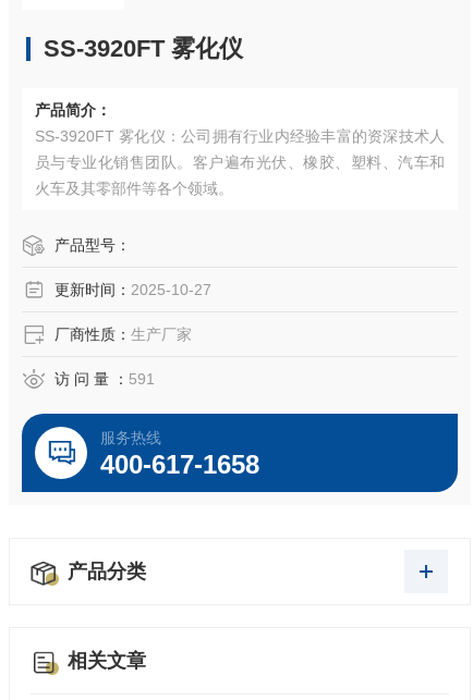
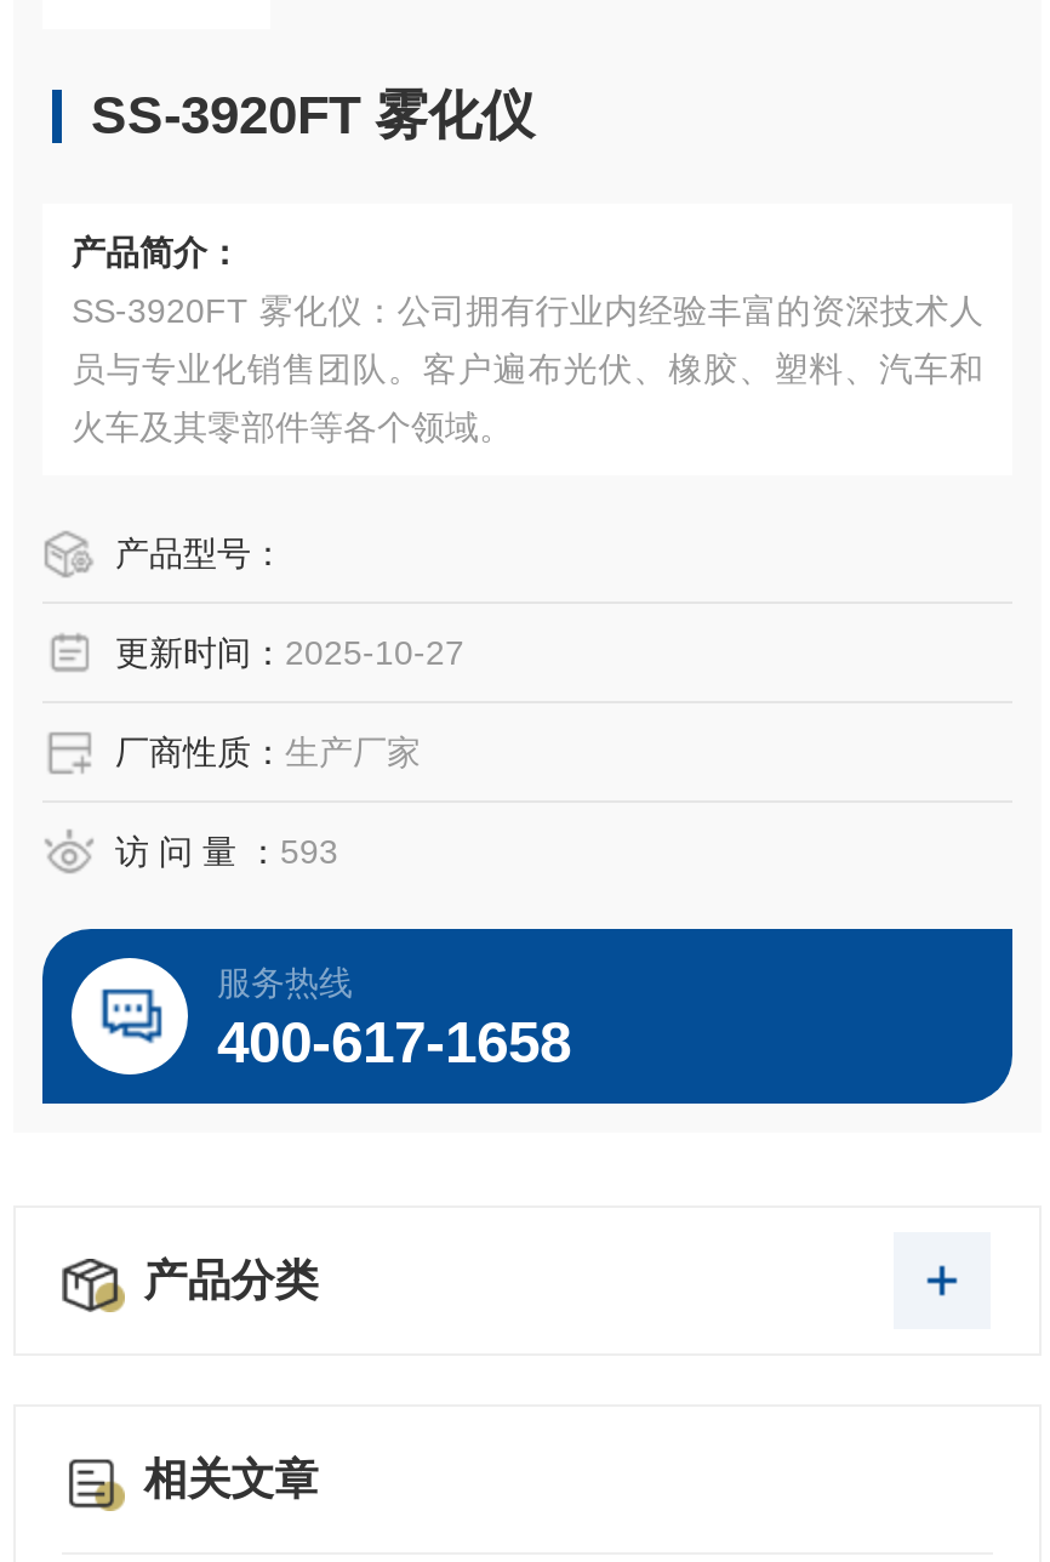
[54,370,155,388] 访 问 量 ：591 -> [115,832,338,871] 访 问 量 ：593

